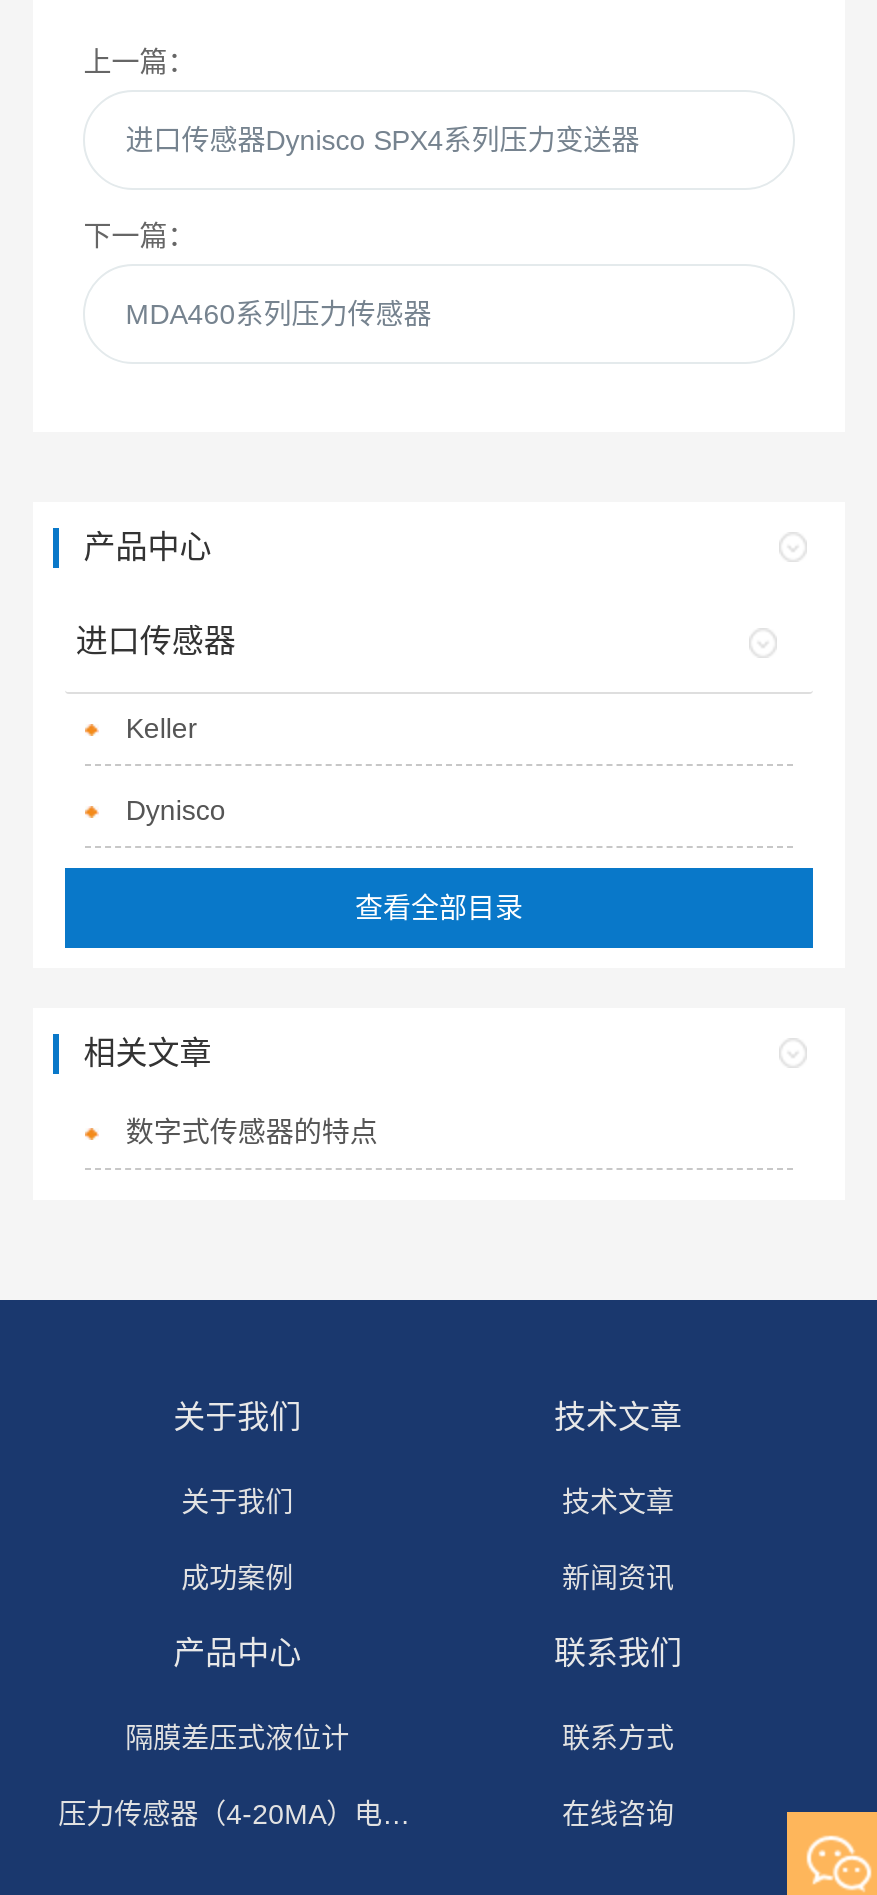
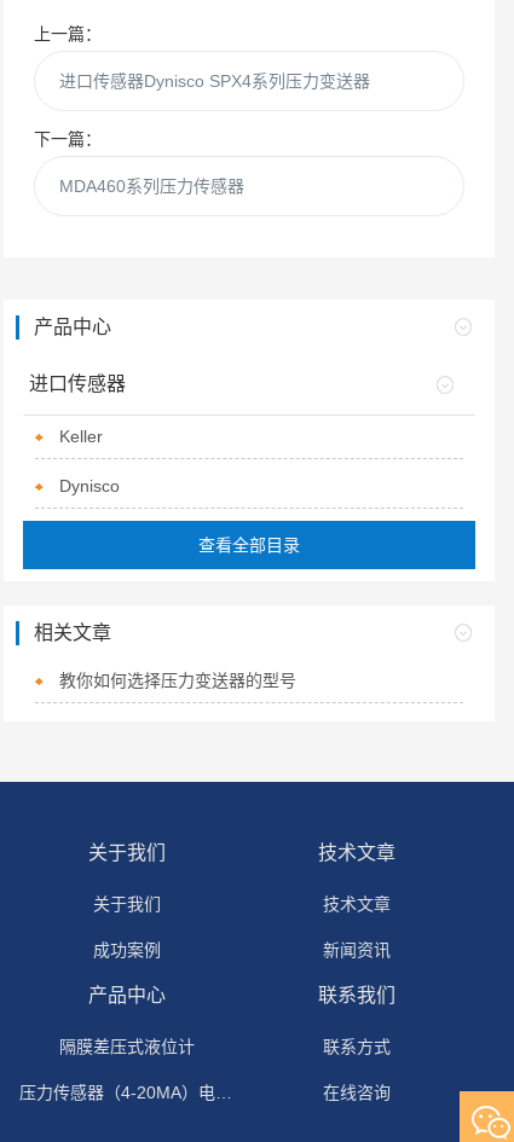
[126,1116,378,1148] 数字式传感器的特点 -> [60,671,297,690] 教你如何选择压力变送器的型号

